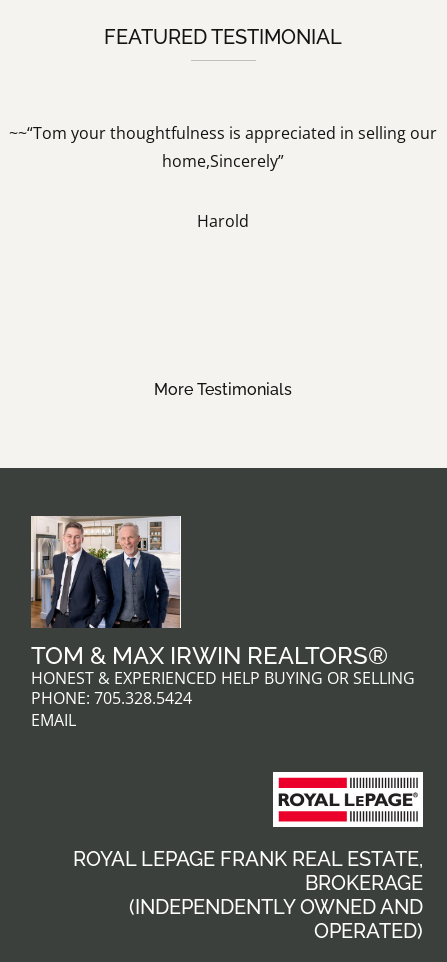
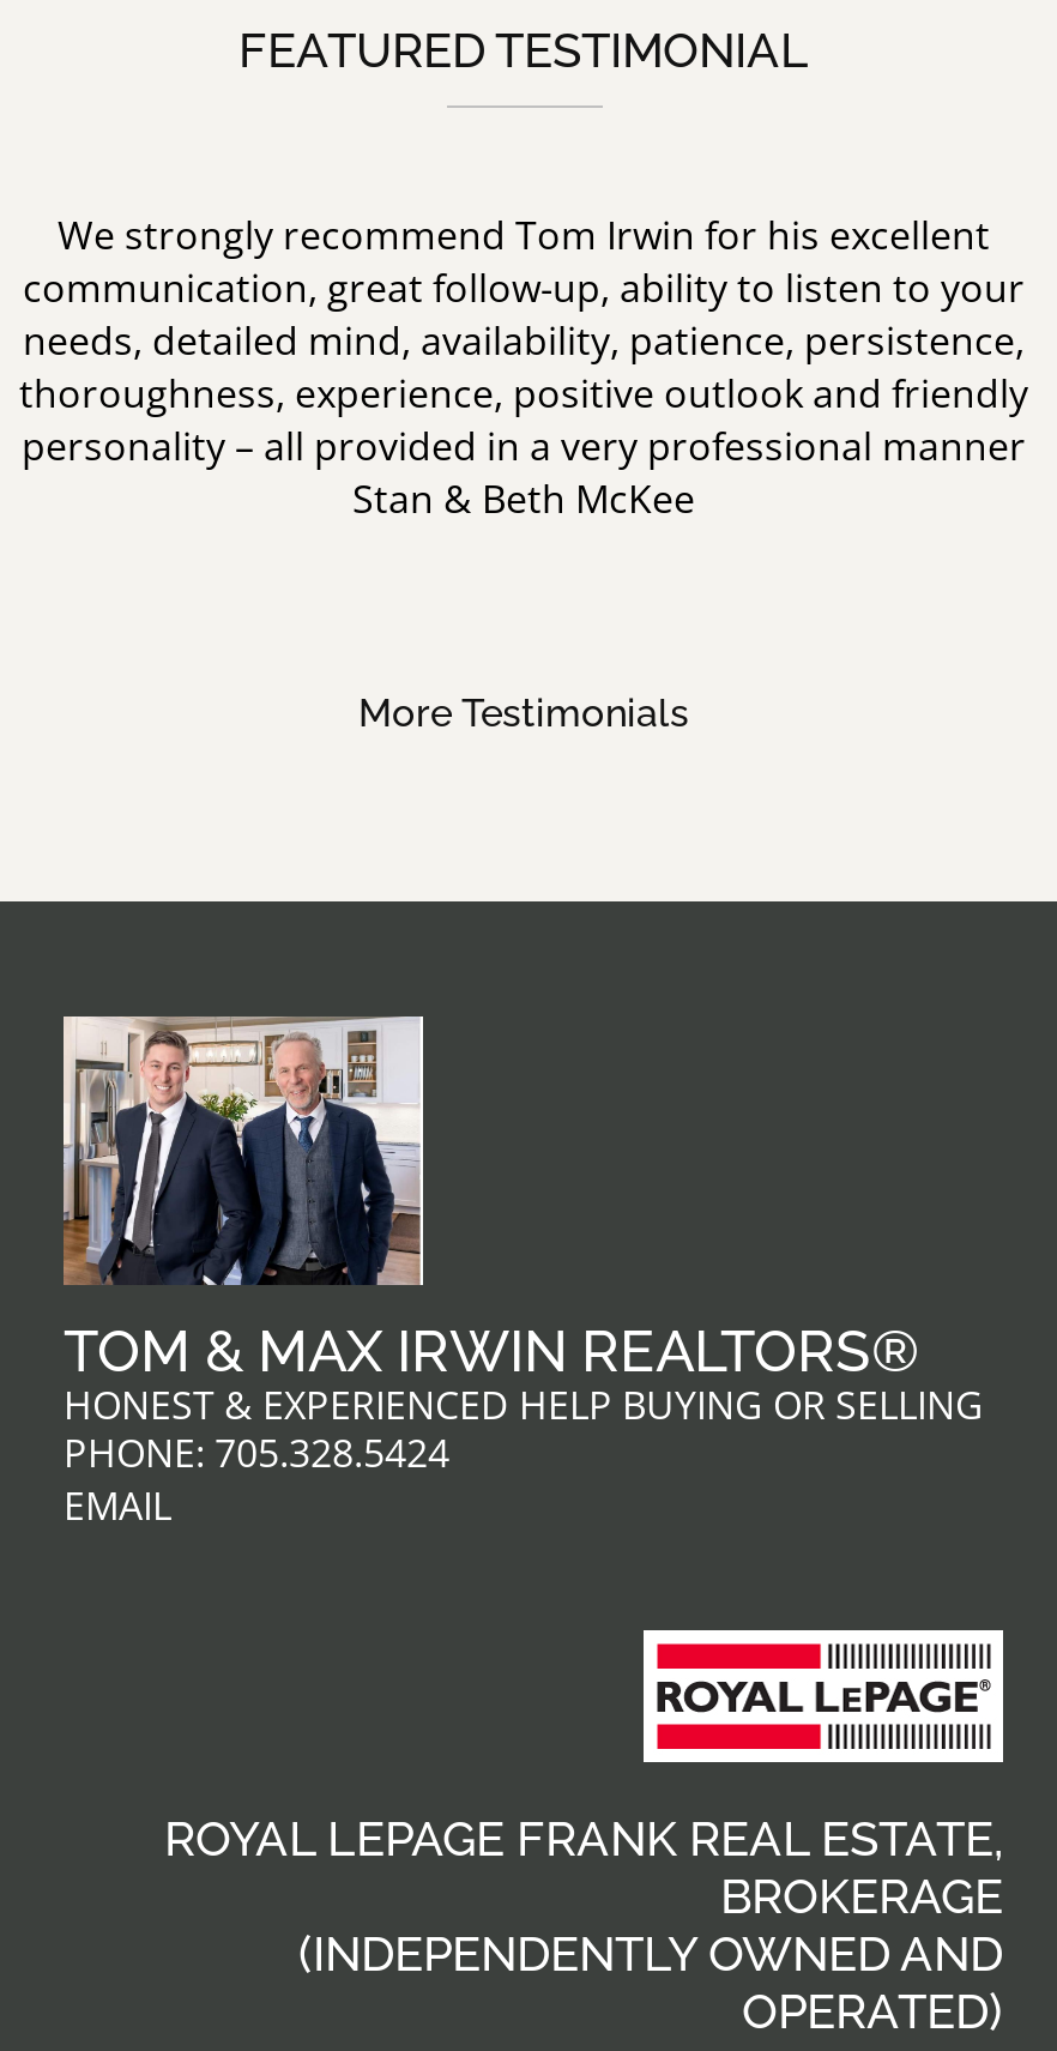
[9,122,437,232] ~~“Tom your thoughtfulness is appreciated in selling our | home,Sincerely” | Harold -> [19,208,1028,524] We strongly recommend Tom Irwin for his excellent | communication, great follow-up, ability to listen to your | needs, detailed mind, availability, patience, persistence, | thoroughness, experience, positive outlook and friendly | personality – all provided in a very professional manner | Stan & Beth McKee

